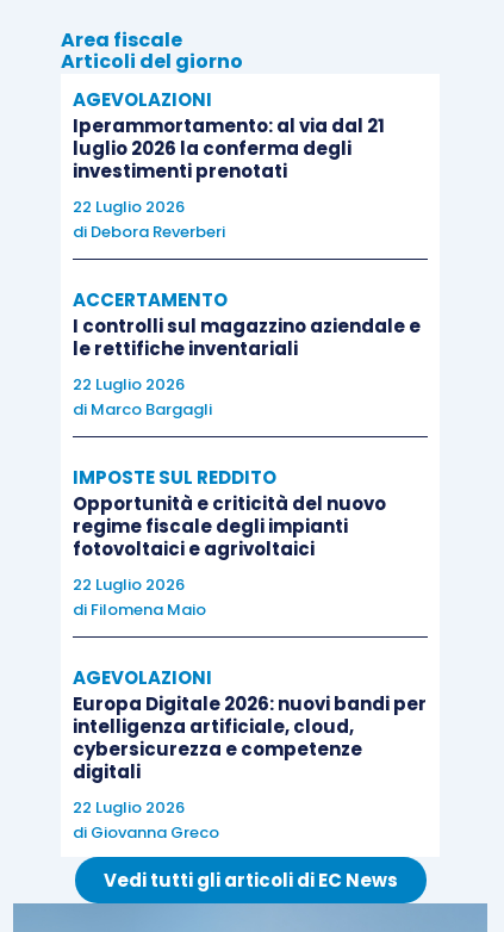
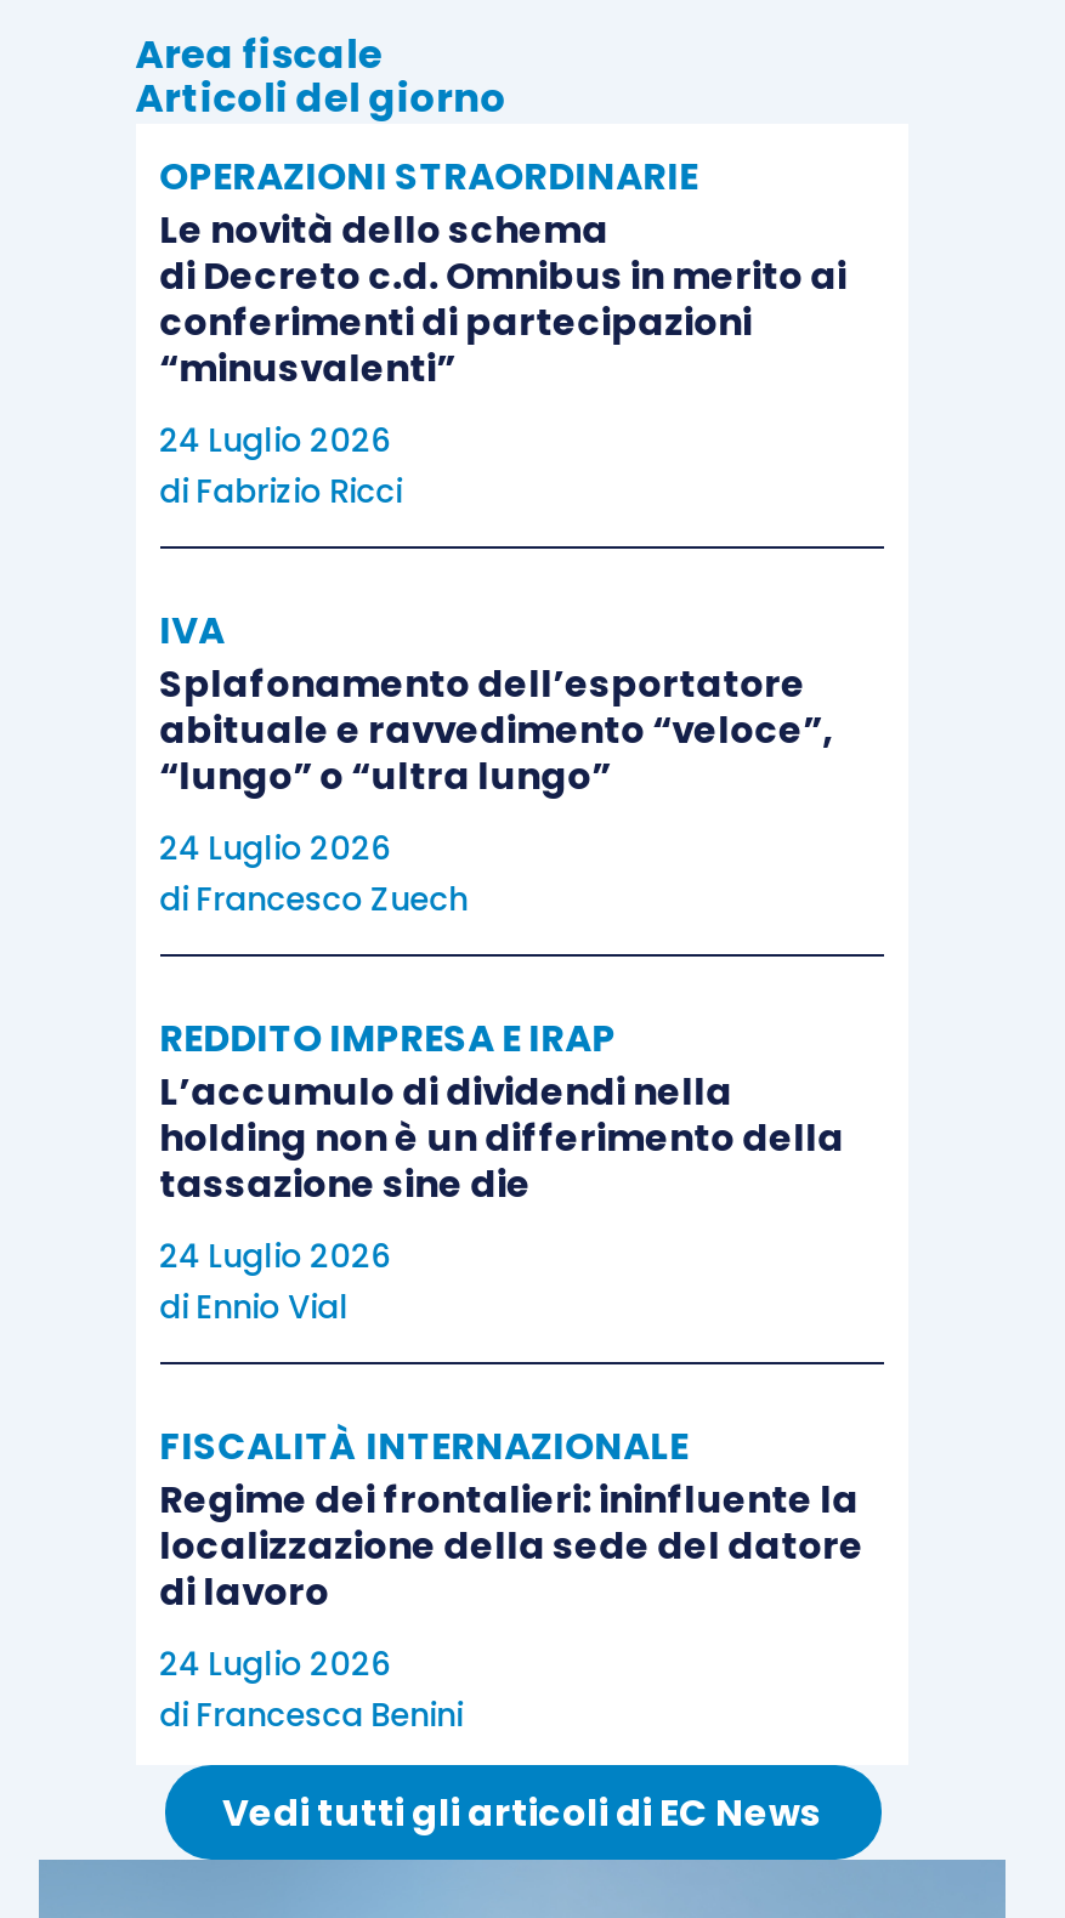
[72,87,384,184] AGEVOLAZIONI | Iperammortamento: al via dal 21 | luglio 2026 la conferma degli | investimenti prenotati -> [159,151,847,393] OPERAZIONI STRAORDINARIE | Le novità dello schema | di Decreto c.d. Omnibus in merito ai | conferimenti di partecipazioni | “minusvalenti”
[72,195,225,243] 22 Luglio 2026 | di Debora Reverberi -> [159,418,402,515] 24 Luglio 2026 | di Fabrizio Ricci
[72,287,420,361] ACCERTAMENTO | I controlli sul magazzino aziendale e | le rettifiche inventariali -> [159,605,832,801] IVA | Splafonamento dell’esportatore | abituale e ravvedimento “veloce”, | “lungo” o “ultra lungo”
[72,373,212,421] 22 Luglio 2026 | di Marco Bargagli -> [159,825,468,923] 24 Luglio 2026 | di Francesco Zuech
[72,465,386,561] IMPOSTE SUL REDDITO | Opportunità e criticità del nuovo | regime fiscale degli impianti | fotovoltaici e agrivoltaici -> [159,1012,844,1209] REDDITO IMPRESA E IRAP | L’accumulo di dividendi nella | holding non è un differimento della | tassazione sine die
[72,573,206,621] 22 Luglio 2026 | di Filomena Maio -> [159,1233,390,1330] 24 Luglio 2026 | di Ennio Vial
[72,665,426,784] AGEVOLAZIONI | Europa Digitale 2026: nuovi bandi per | intelligenza artificiale, cloud, | cybersicurezza e competenze | digitali -> [159,1420,864,1617] FISCALITÀ INTERNAZIONALE | Regime dei frontalieri: ininfluente la | localizzazione della sede del datore | di lavoro
[72,796,219,844] 22 Luglio 2026 | di Giovanna Greco -> [159,1641,463,1738] 24 Luglio 2026 | di Francesca Benini

